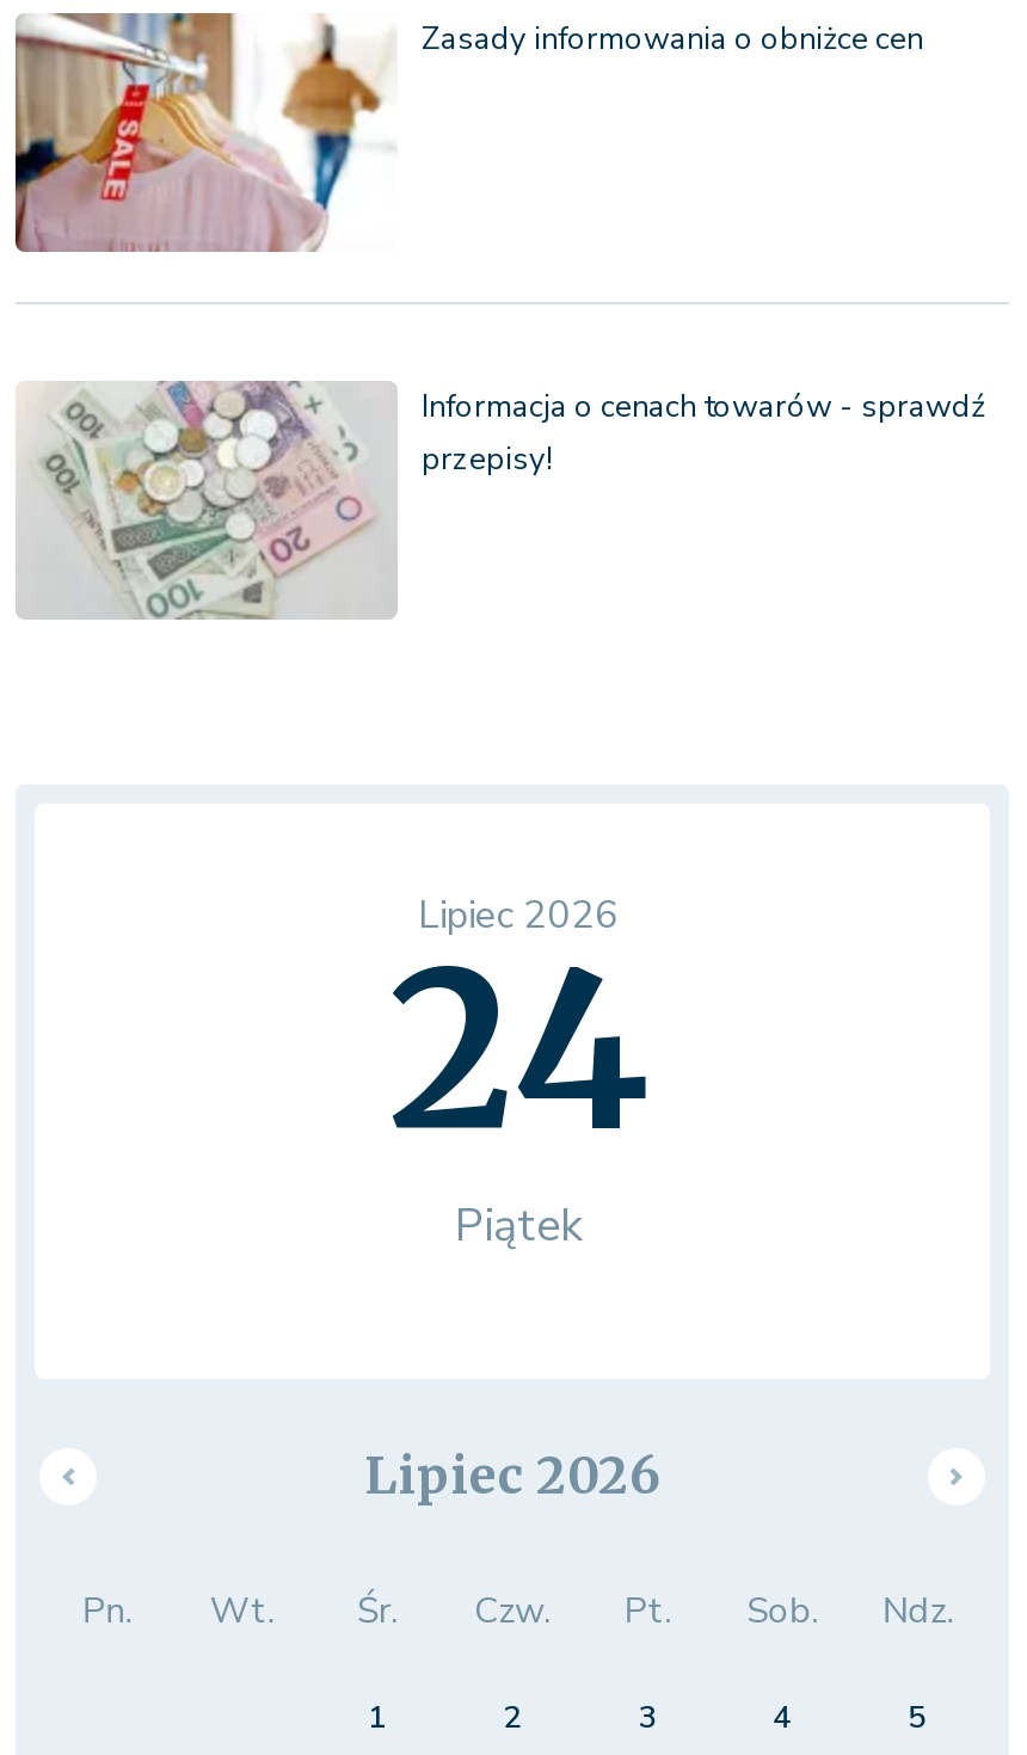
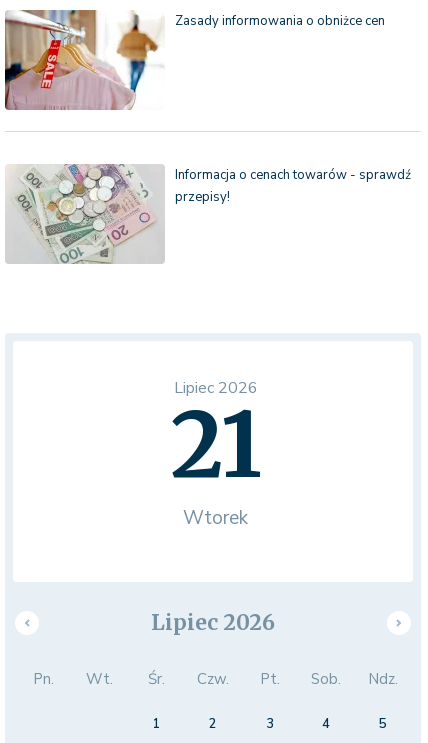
[388,917,648,1258] 24 | Piątek -> [169,388,261,531] 21 | Wtorek

